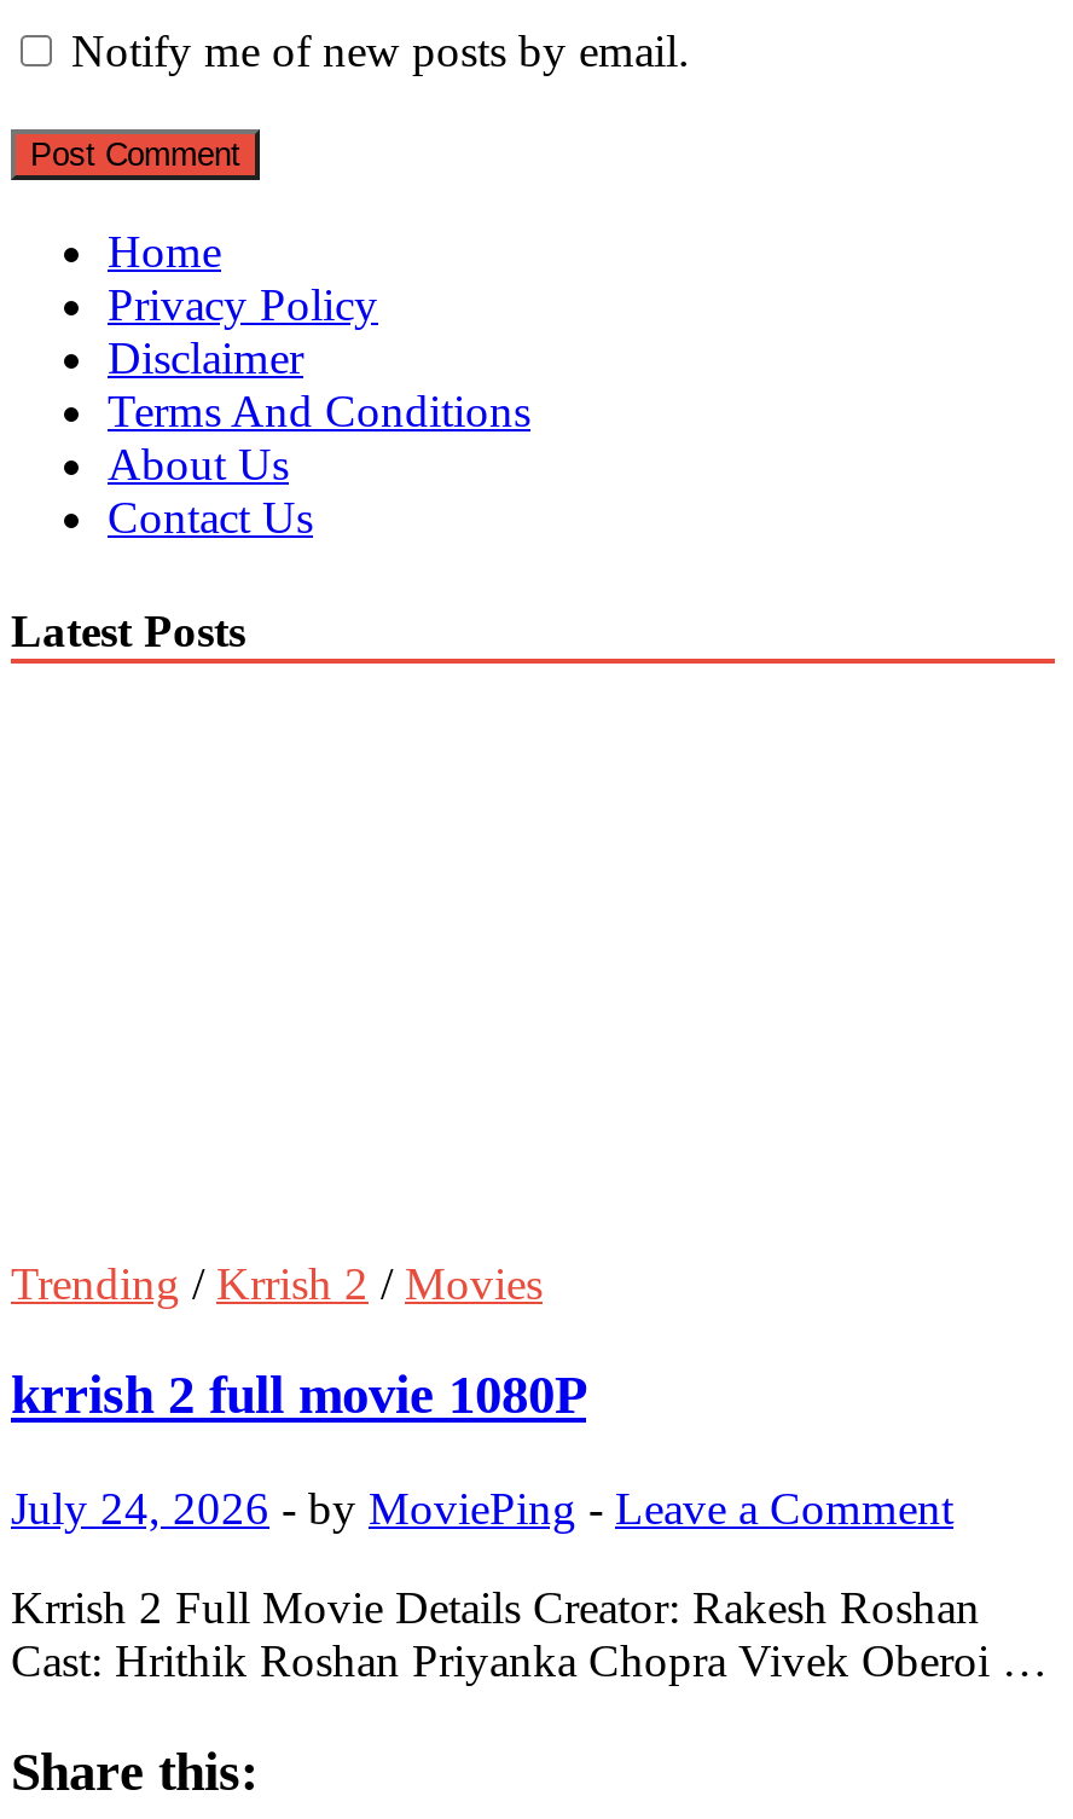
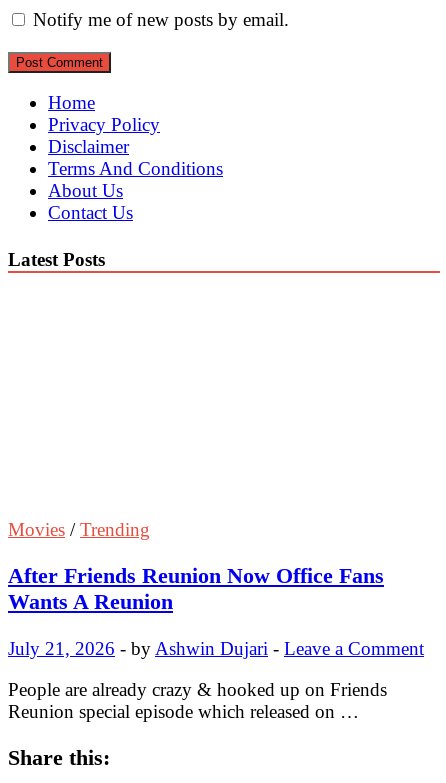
[11,1258,543,1309] Trending / Krrish 2 / Movies -> [8,519,150,540] Movies / Trending
[11,1366,586,1426] krrish 2 full movie 1080P -> [8,563,384,614] After Friends Reunion Now Office Fans | Wants A Reunion
[11,1483,953,1533] July 24, 2026 - by MoviePing - Leave a Comment -> [8,638,424,659] July 21, 2026 - by Ashwin Dujari - Leave a Comment
[11,1582,1048,1686] Krrish 2 Full Movie Details Creator: Rakesh Roshan | Cast: Hrithik Roshan Priyanka Chopra Vivek Oberoi … -> [8,679,387,722] People are already crazy & hooked up on Friends | Reunion special episode which released on …

